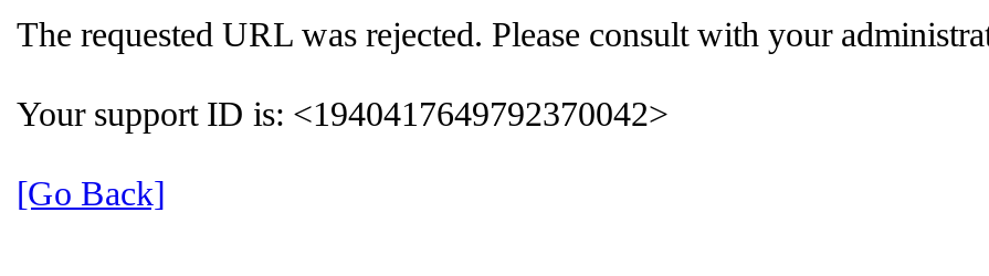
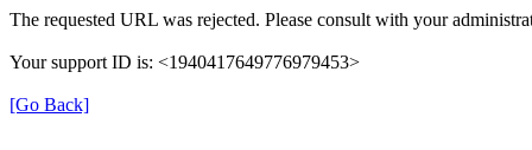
[17,95,669,132] Your support ID is: <1940417649792370042> -> [9,52,360,72] Your support ID is: <1940417649776979453>

